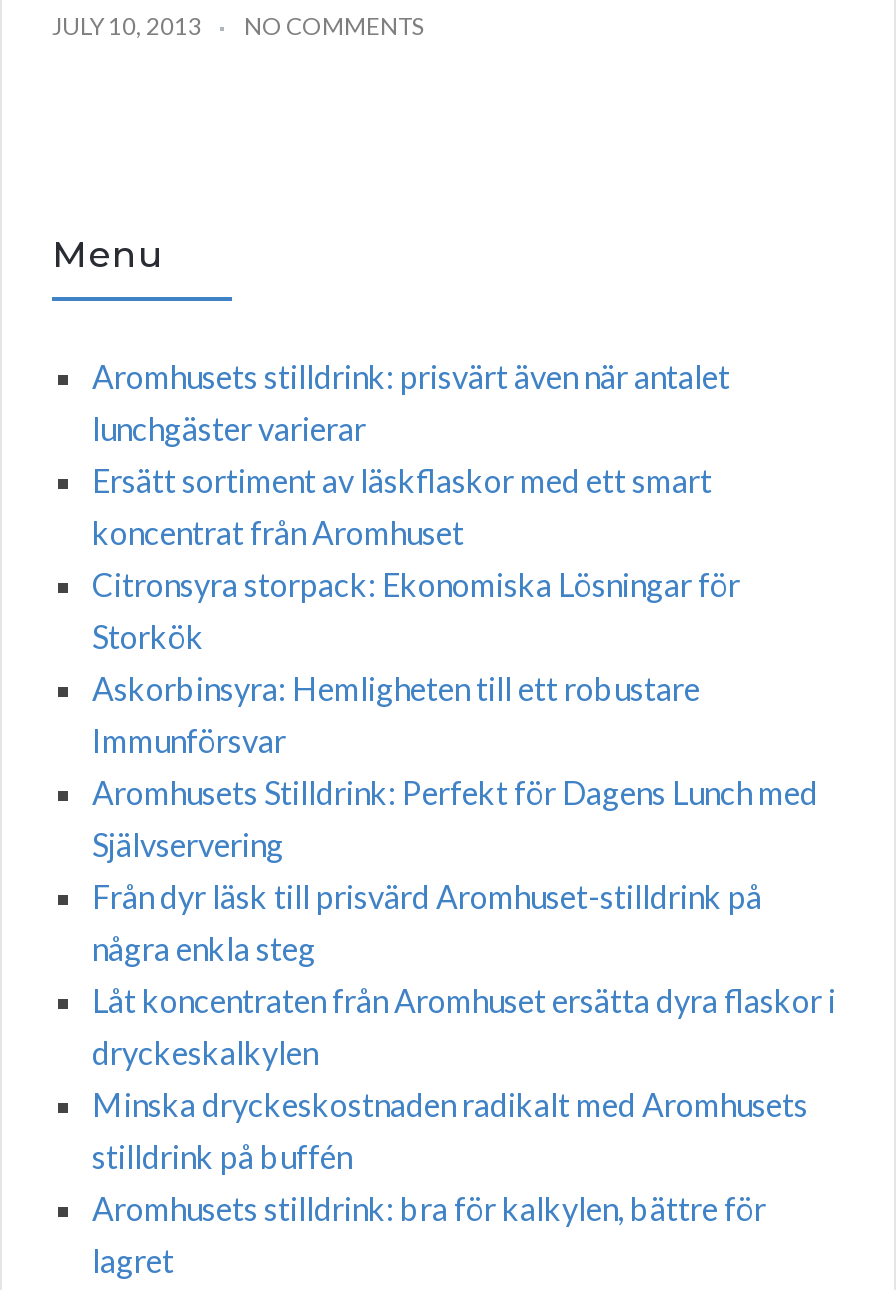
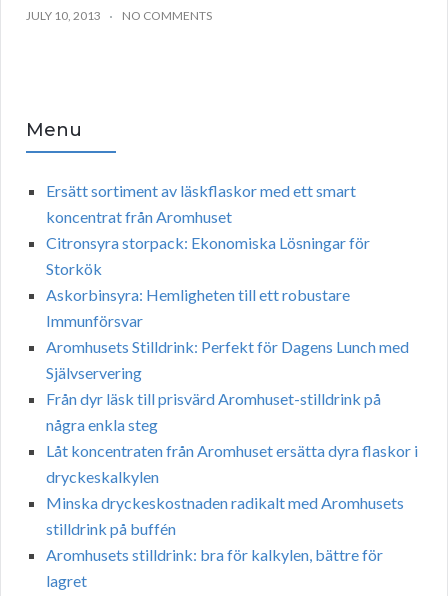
[92,357,730,447] Aromhusets stilldrink: prisvärt även när antalet | lunchgäster varierar -> none

